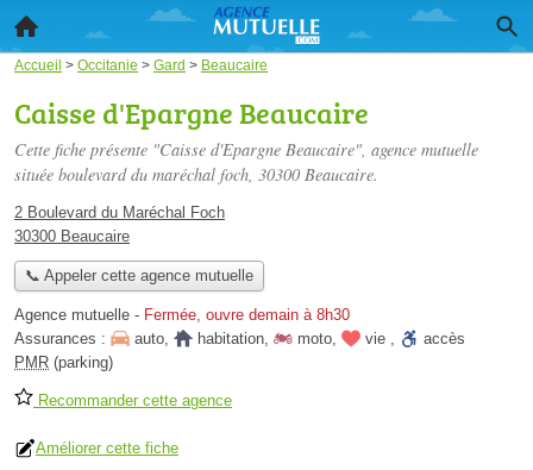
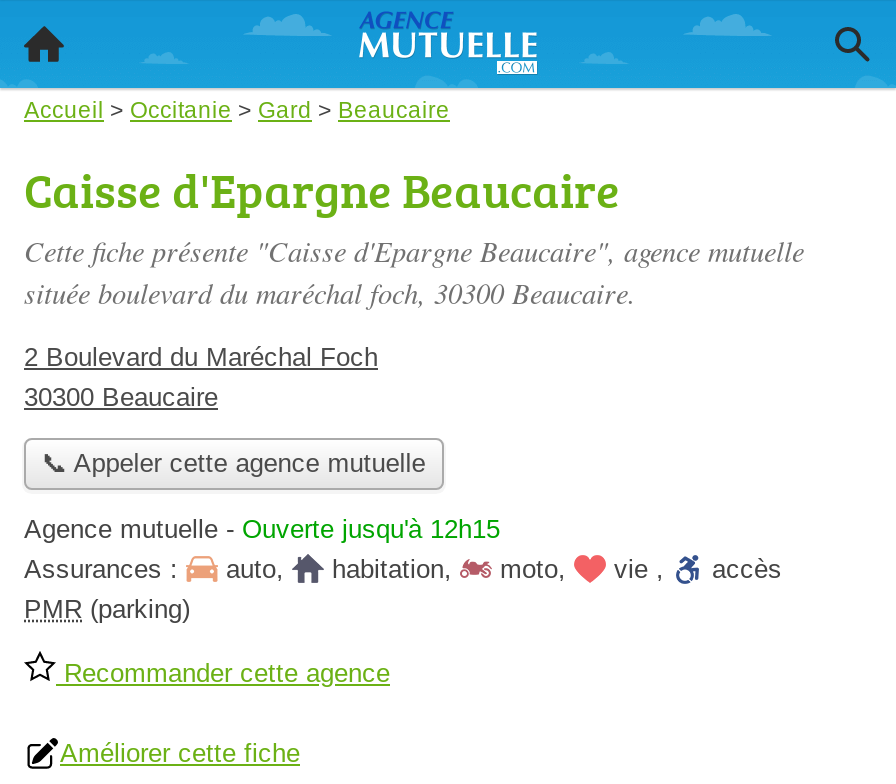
[14,306,350,324] Agence mutuelle - Fermée, ouvre demain à 8h30 -> [24,515,500,545] Agence mutuelle - Ouverte jusqu'à 12h15

